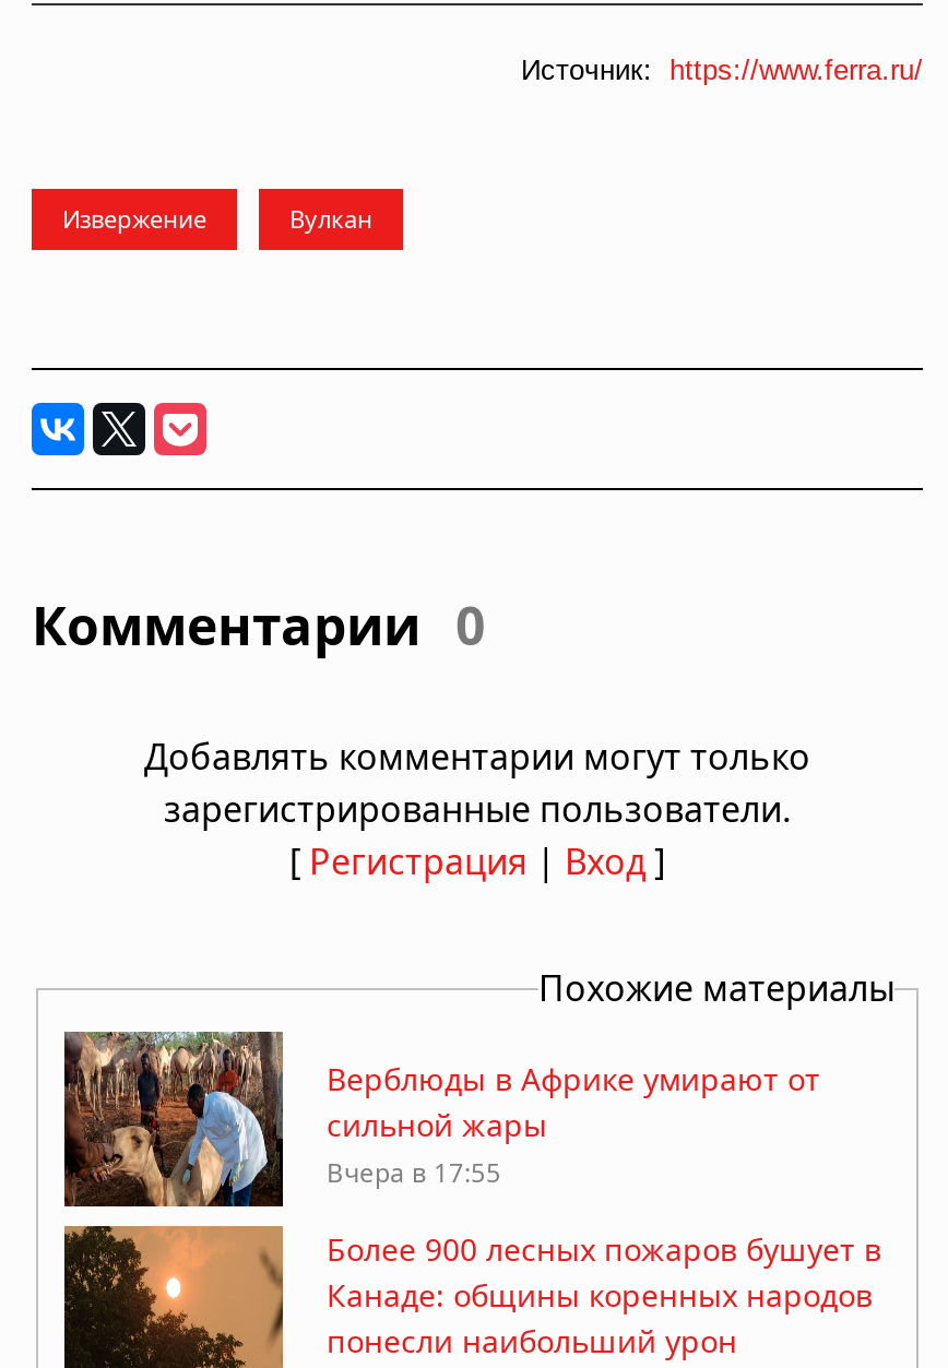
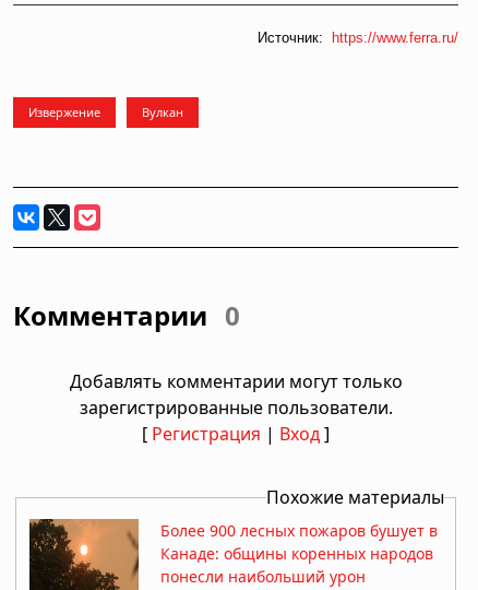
[62,1030,820,1209] [image] | Верблюды в Африке умирают от | сильной жары | Вчера в 17:55 -> none

